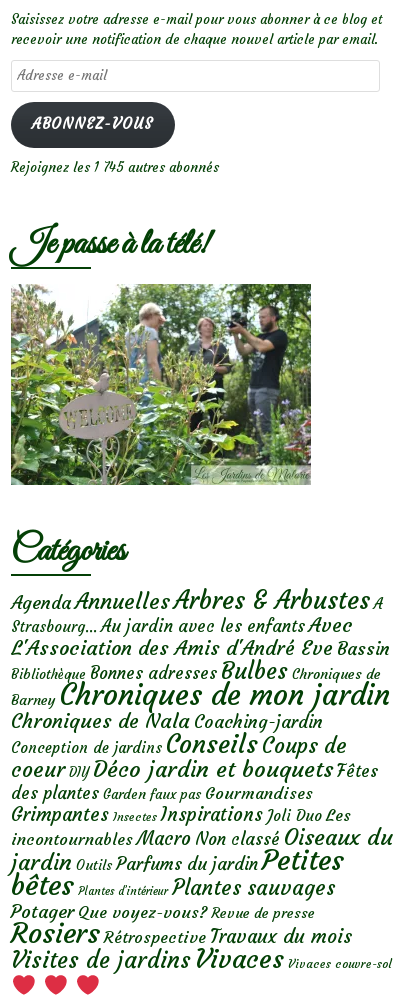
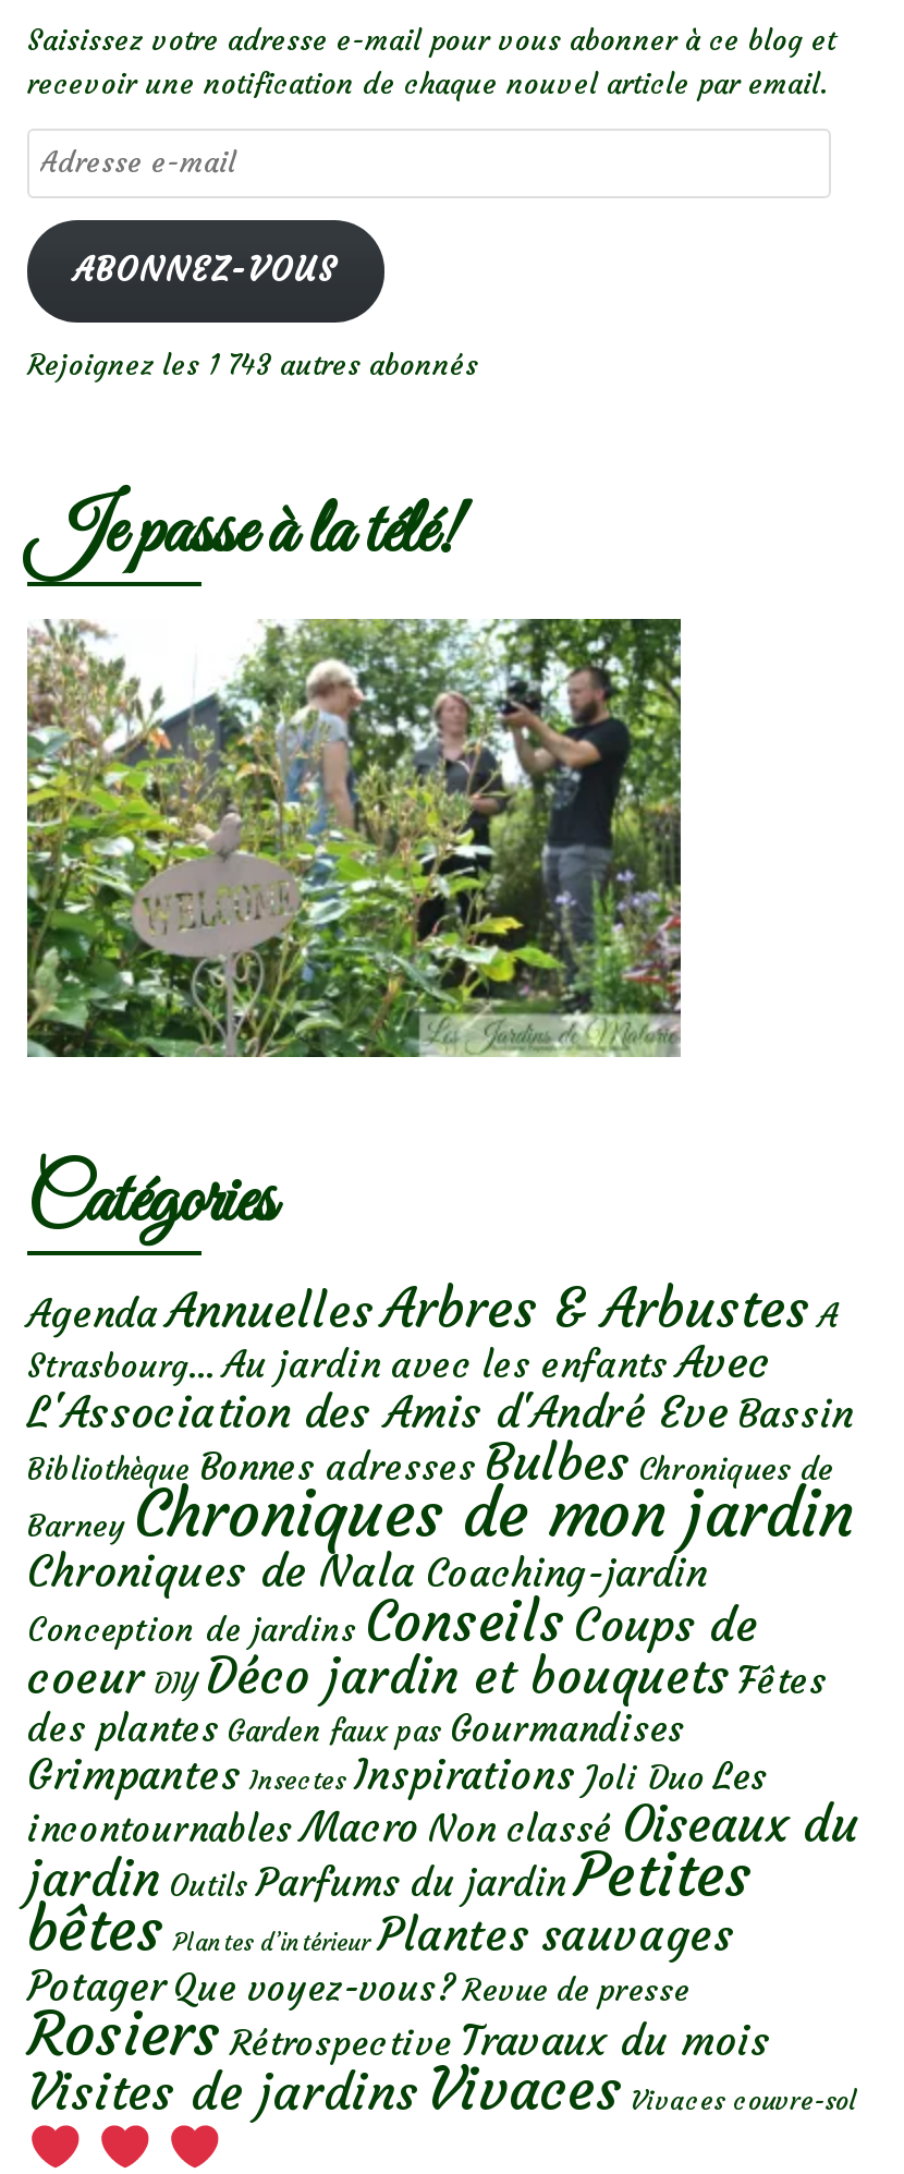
[11,159,219,176] Rejoignez les 1 745 autres abonnés -> [27,347,478,384] Rejoignez les 1 743 autres abonnés

